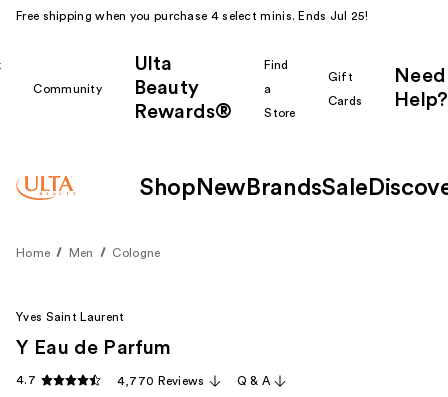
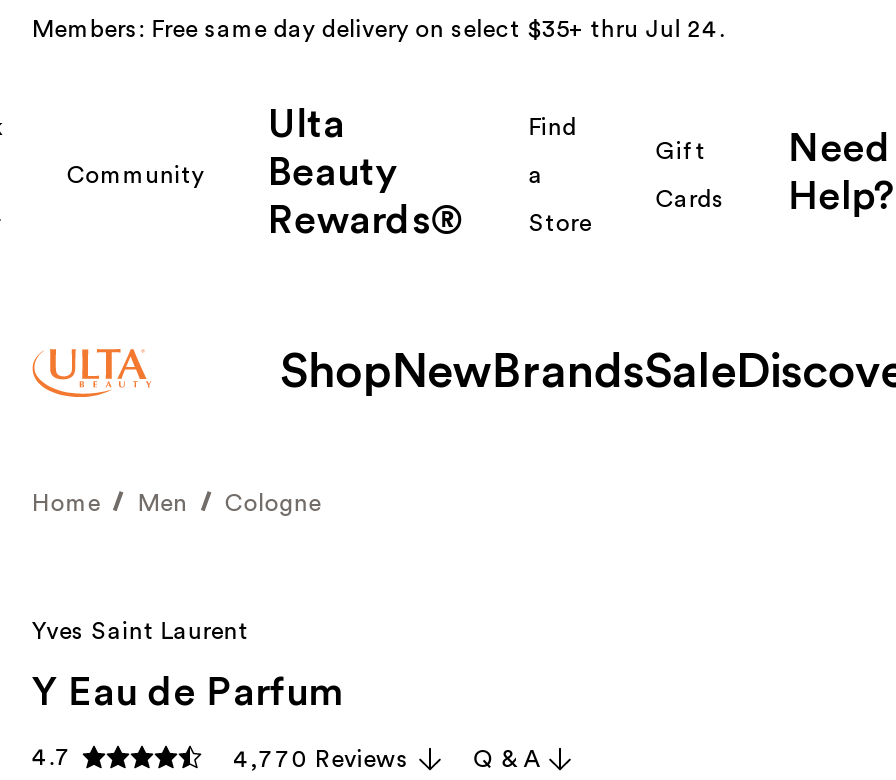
[16,10,368,22] Free shipping when you purchase 4 select minis. Ends Jul 25! -> [32,17,725,41] Members: Free same day delivery on select $35+ thru Jul 24.

